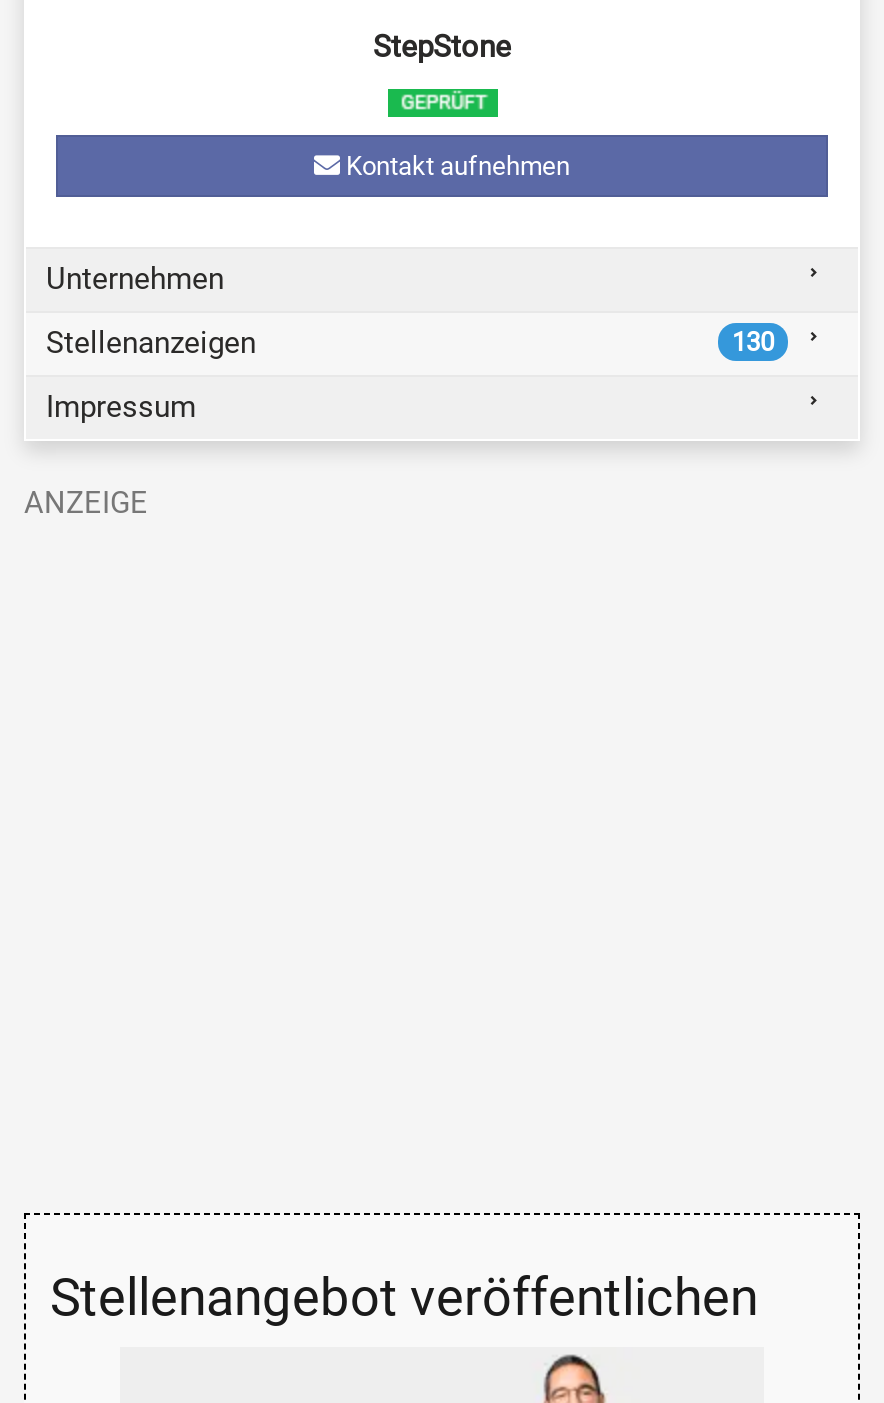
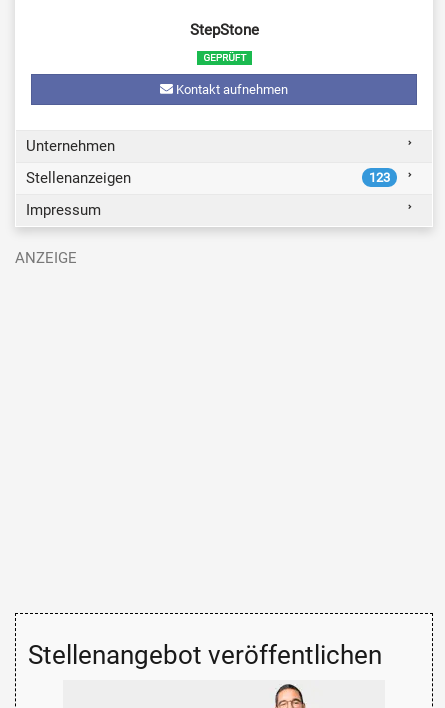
[732,327,774,357] 130 -> [369,170,390,185] 123

